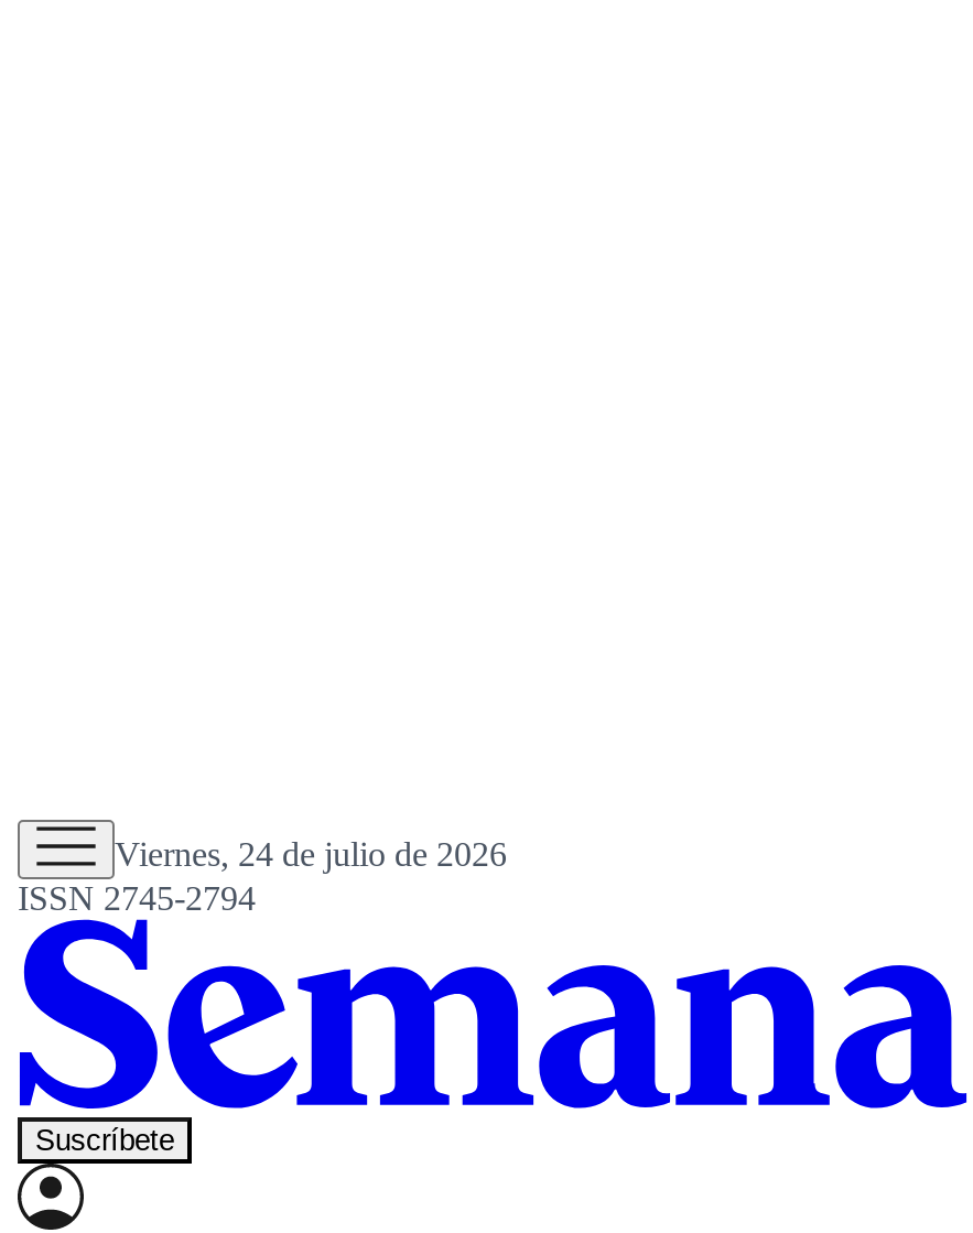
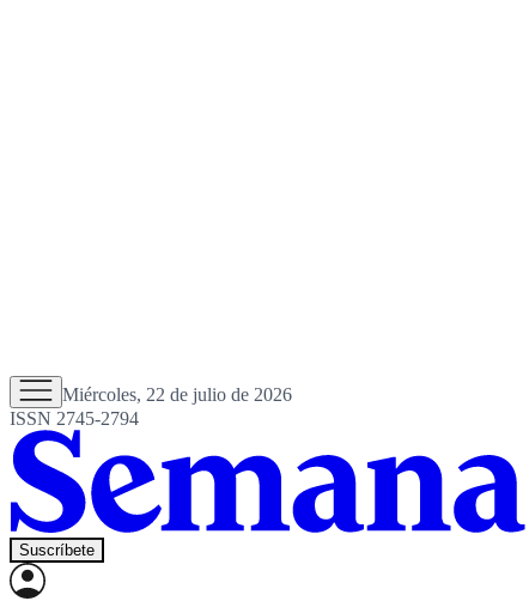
[115,835,507,873] Viernes, 24 de julio de 2026 -> [62,384,292,405] Miércoles, 22 de julio de 2026

